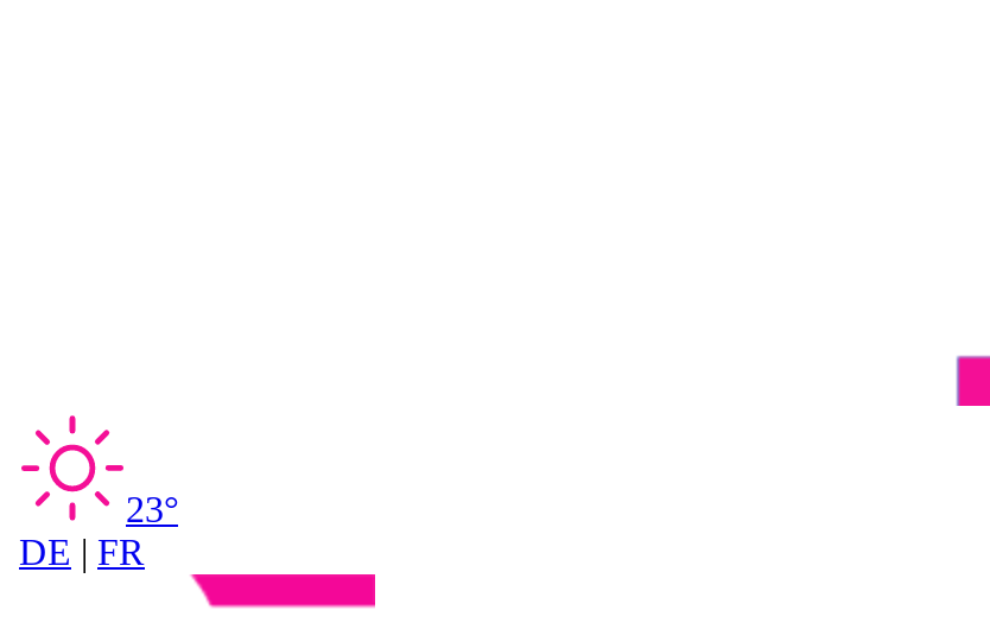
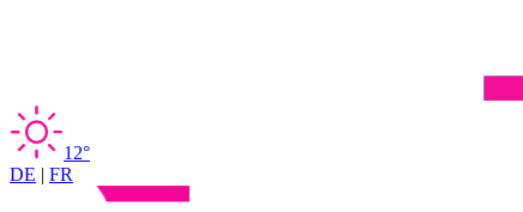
[126,489,178,529] 23° -> [64,143,90,163] 12°

